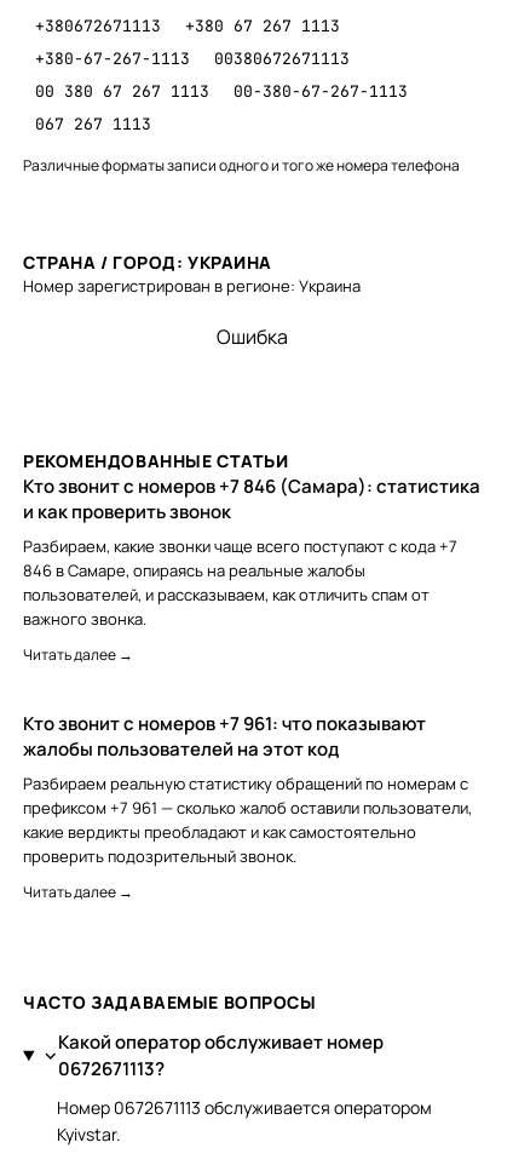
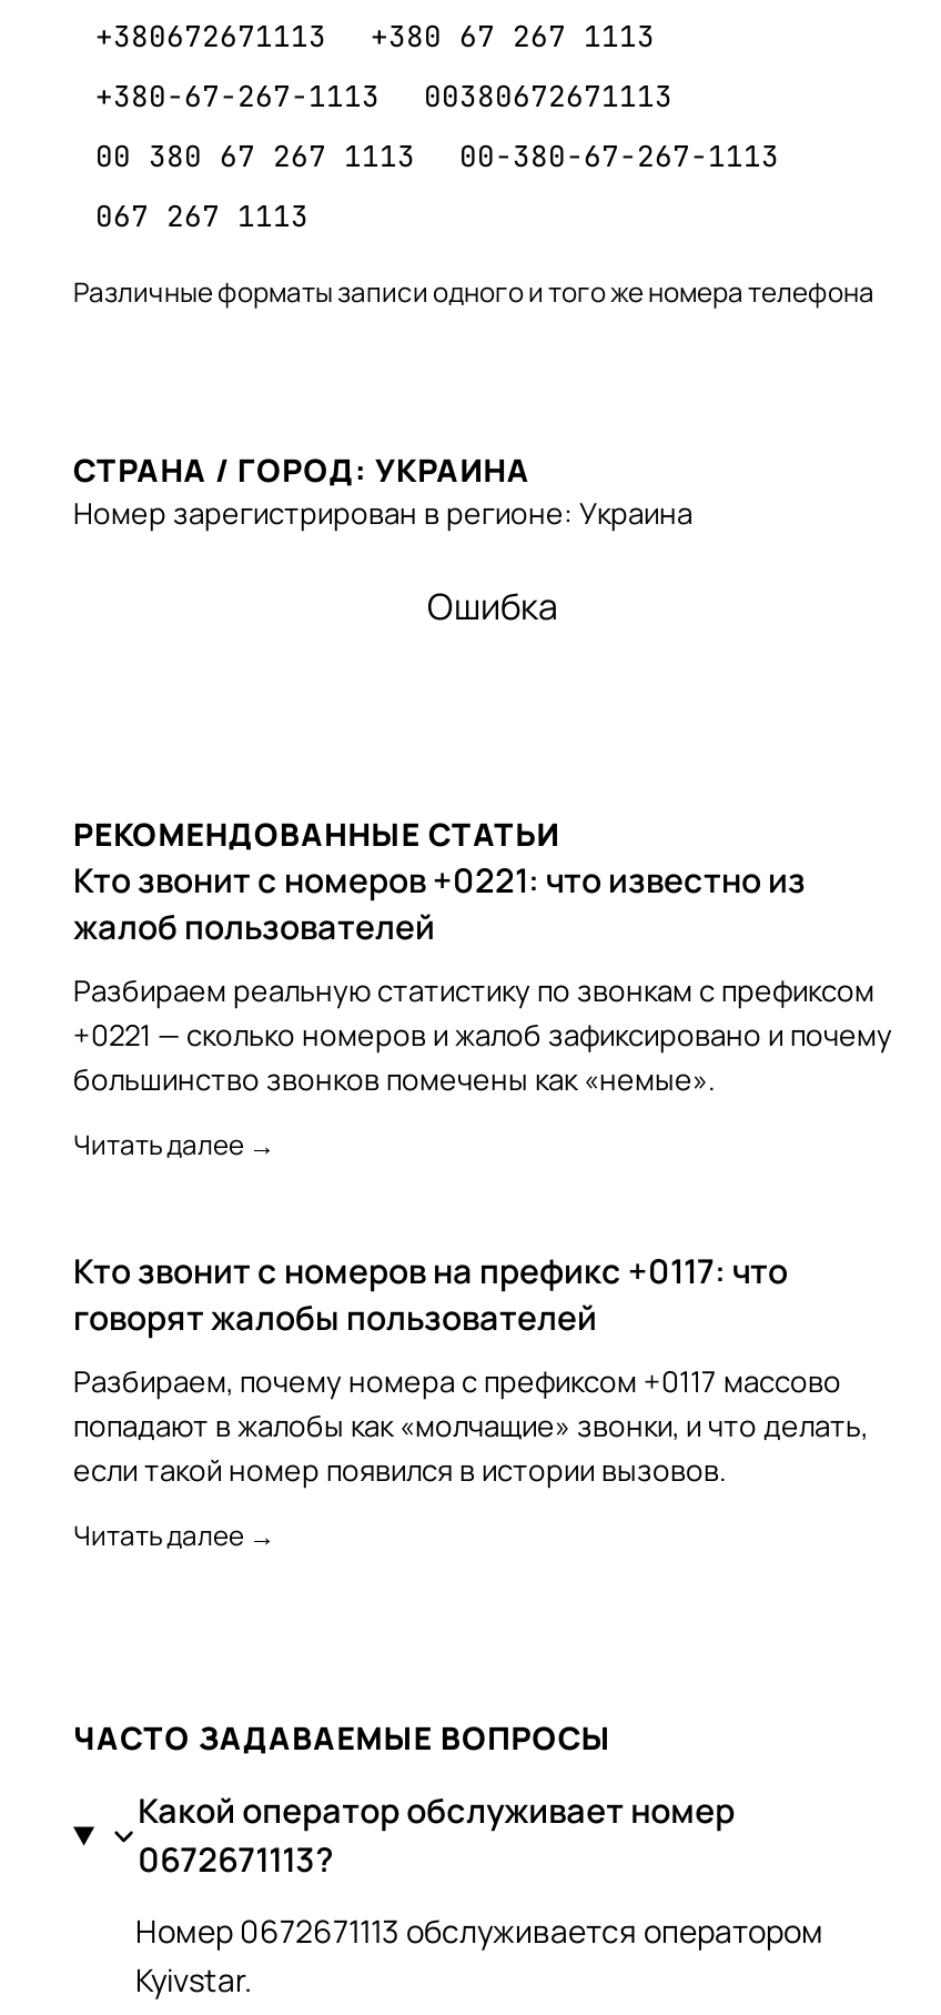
[23,473,480,630] Кто звонит с номеров +7 846 (Самара): статистика | и как проверить звонок | Разбираем, какие звонки чаще всего поступают с кода +7 | 846 в Самаре, опираясь на реальные жалобы | пользователей, и рассказываем, как отличить спам от | важного звонка. -> [73,857,892,1099] Кто звонит с номеров +0221: что известно из | жалоб пользователей | Разбираем реальную статистику по звонкам с префиксом | +0221 — сколько номеров и жалоб зафиксировано и почему | большинство звонков помечены как «немые».
[23,711,472,867] Кто звонит с номеров +7 961: что показывают | жалобы пользователей на этот код | Разбираем реальную статистику обращений по номерам с | префиксом +7 961 — сколько жалоб оставили пользователи, | какие вердикты преобладают и как самостоятельно | проверить подозрительный звонок. -> [73,1248,868,1490] Кто звонит с номеров на префикс +0117: что | говорят жалобы пользователей | Разбираем, почему номера с префиксом +0117 массово | попадают в жалобы как «молчащие» звонки, и что делать, | если такой номер появился в истории вызовов.

